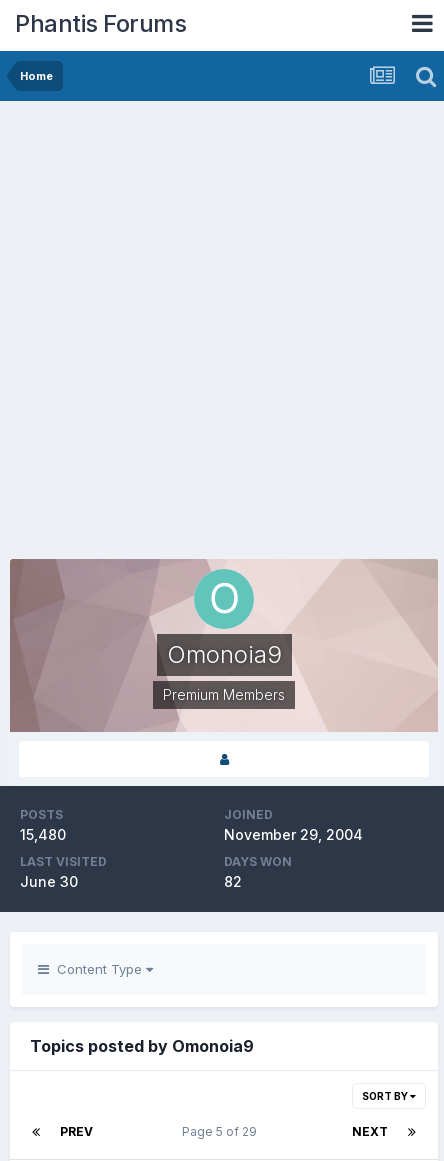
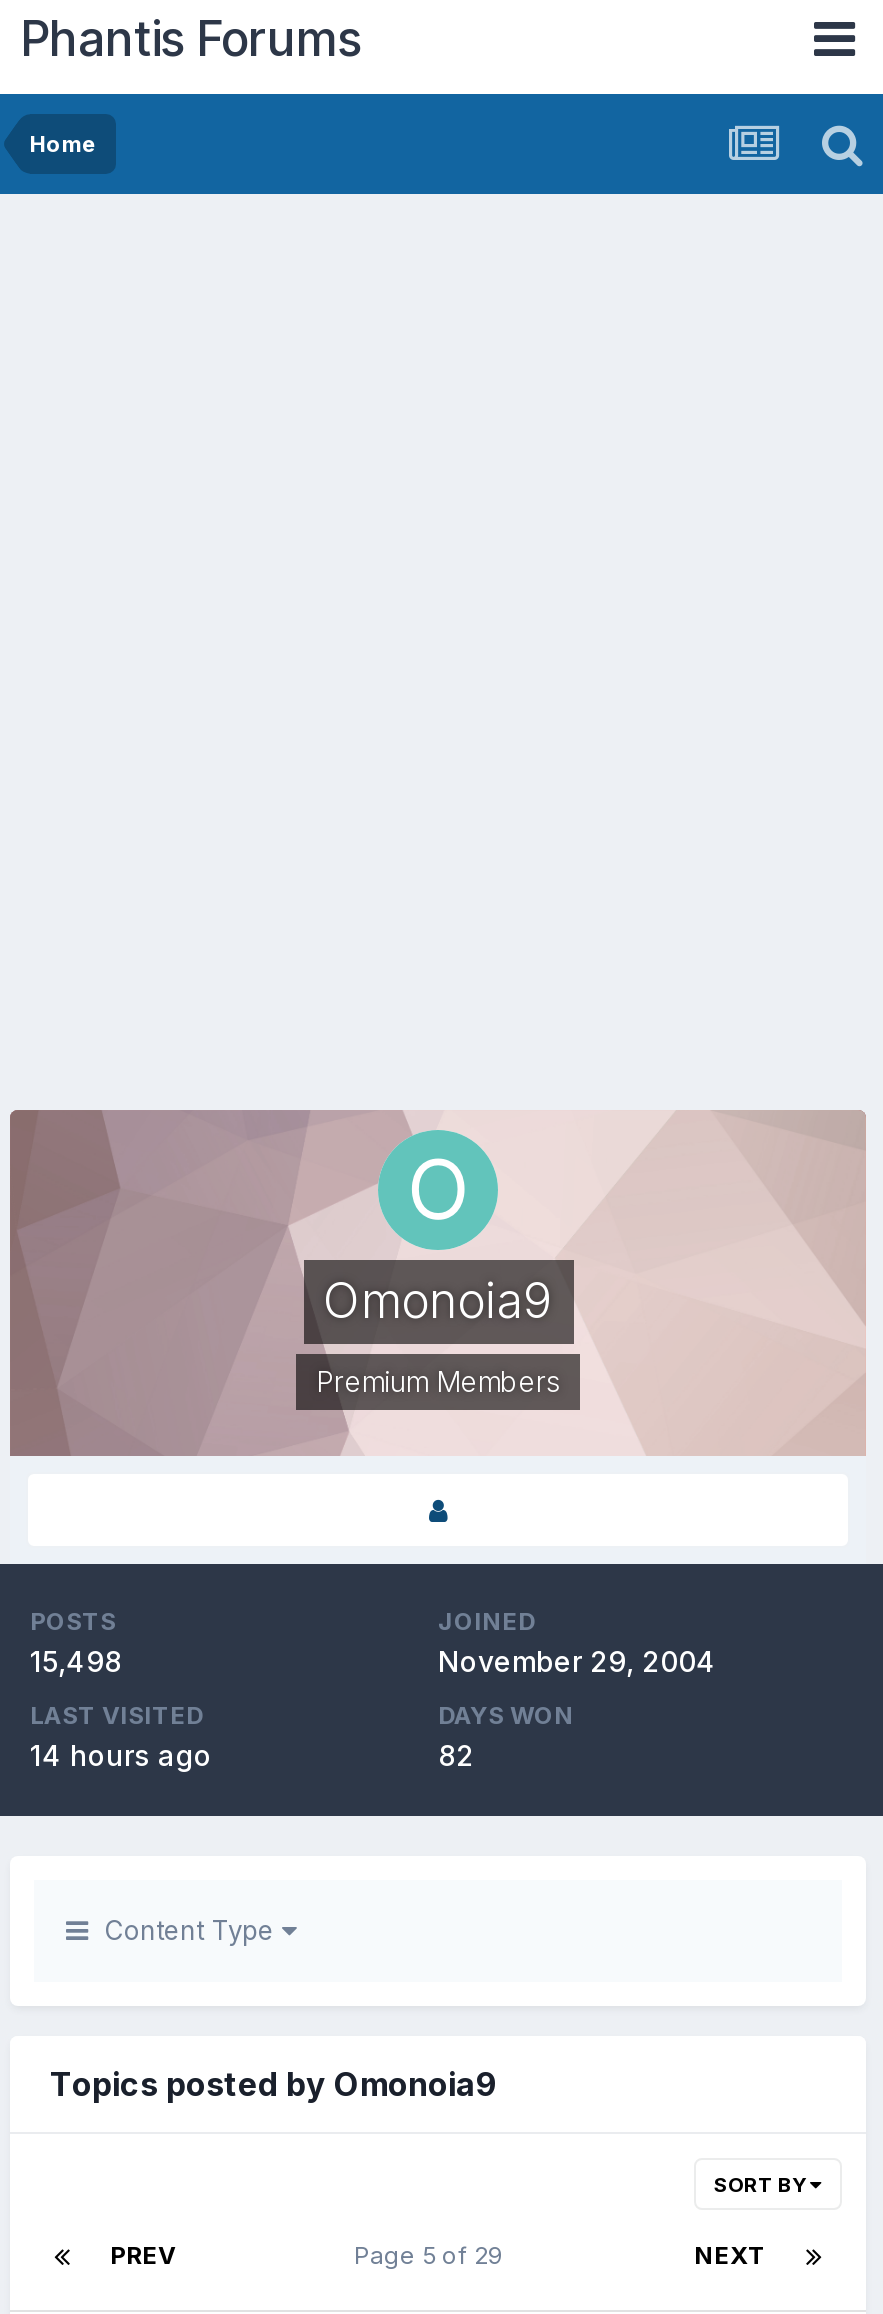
[20,826,66,843] 15,480 -> [30,1644,122,1678] 15,498
[20,873,78,890] June 30 -> [30,1738,212,1772] 14 hours ago

